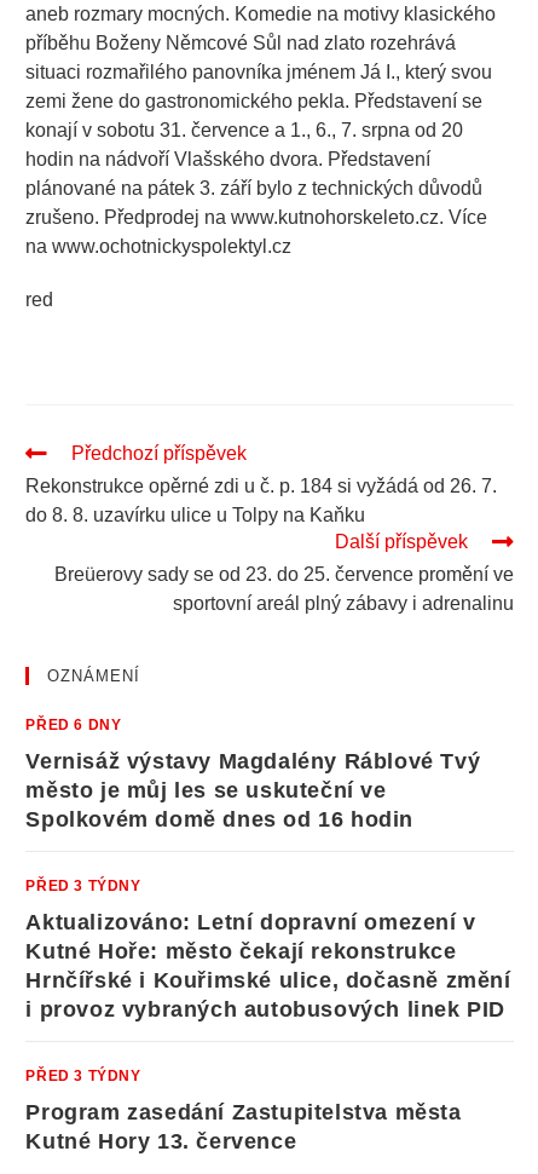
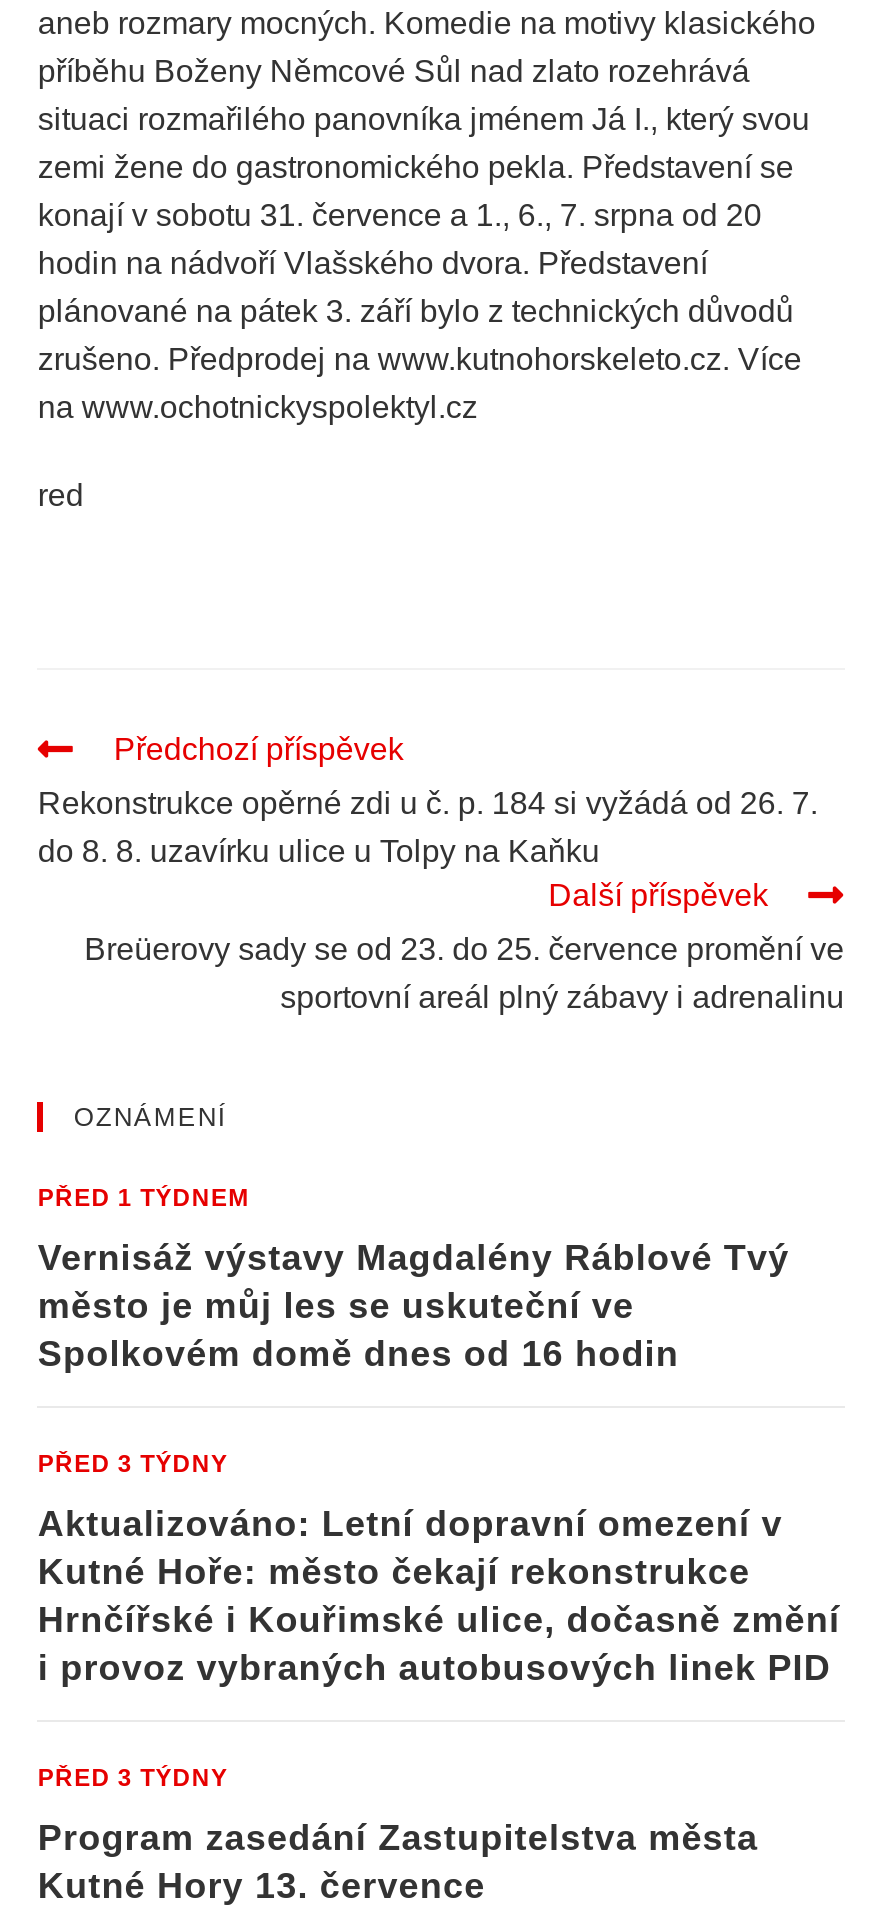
[26,717,121,734] PŘED 6 DNY -> [38,1184,249,1212] PŘED 1 TÝDNEM

